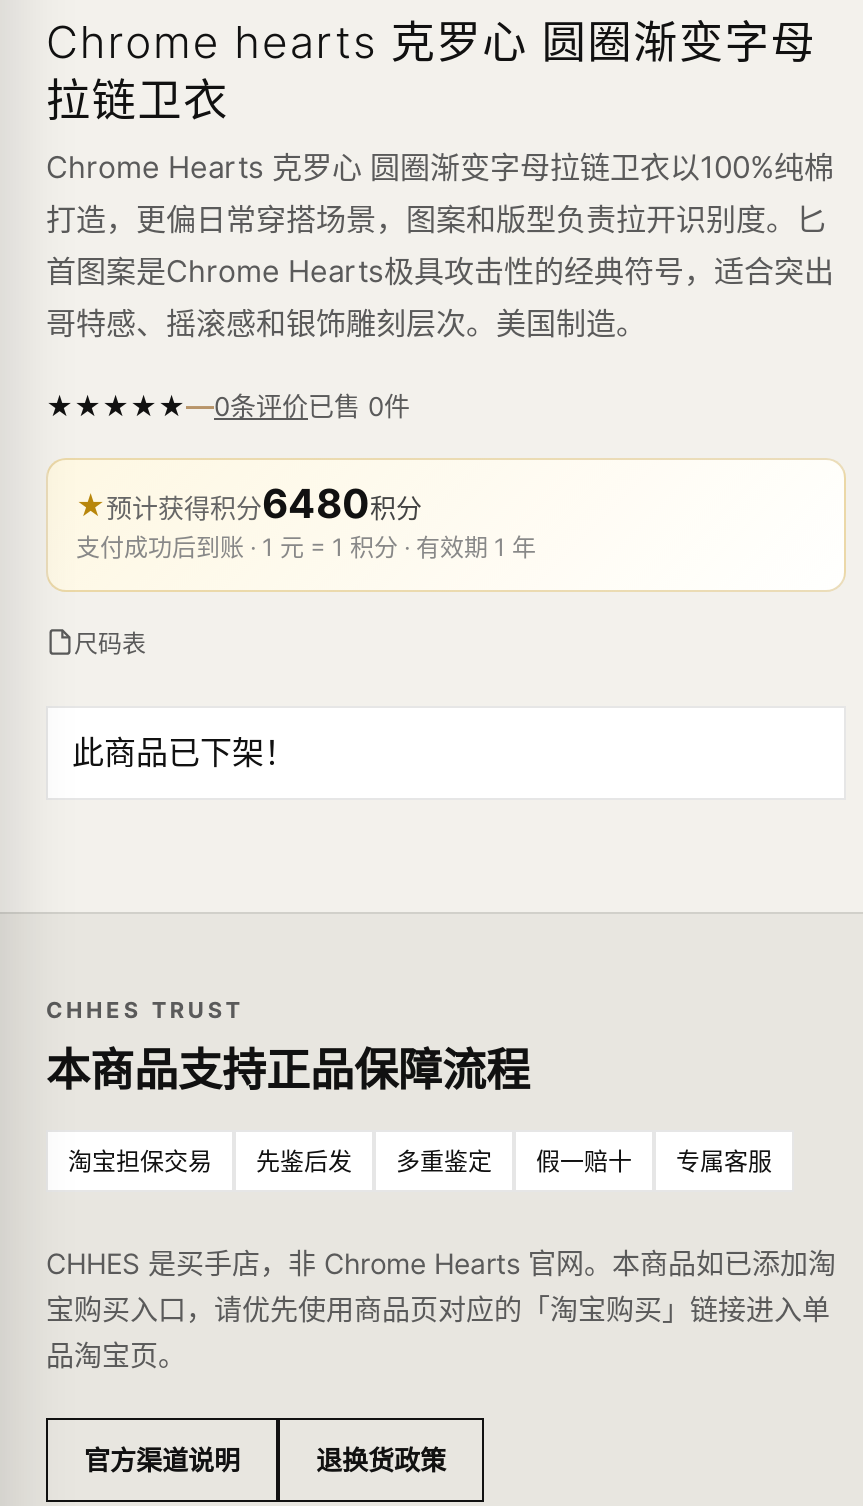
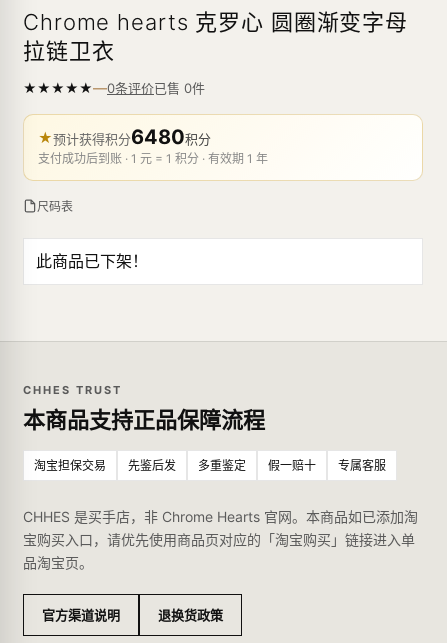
[46,148,834,342] Chrome Hearts 克罗心 圆圈渐变字母拉链卫衣以100%纯棉 | 打造，更偏日常穿搭场景，图案和版型负责拉开识别度。匕 | 首图案是Chrome Hearts极具攻击性的经典符号，适合突出 | 哥特感、摇滚感和银饰雕刻层次。美国制造。 -> none

